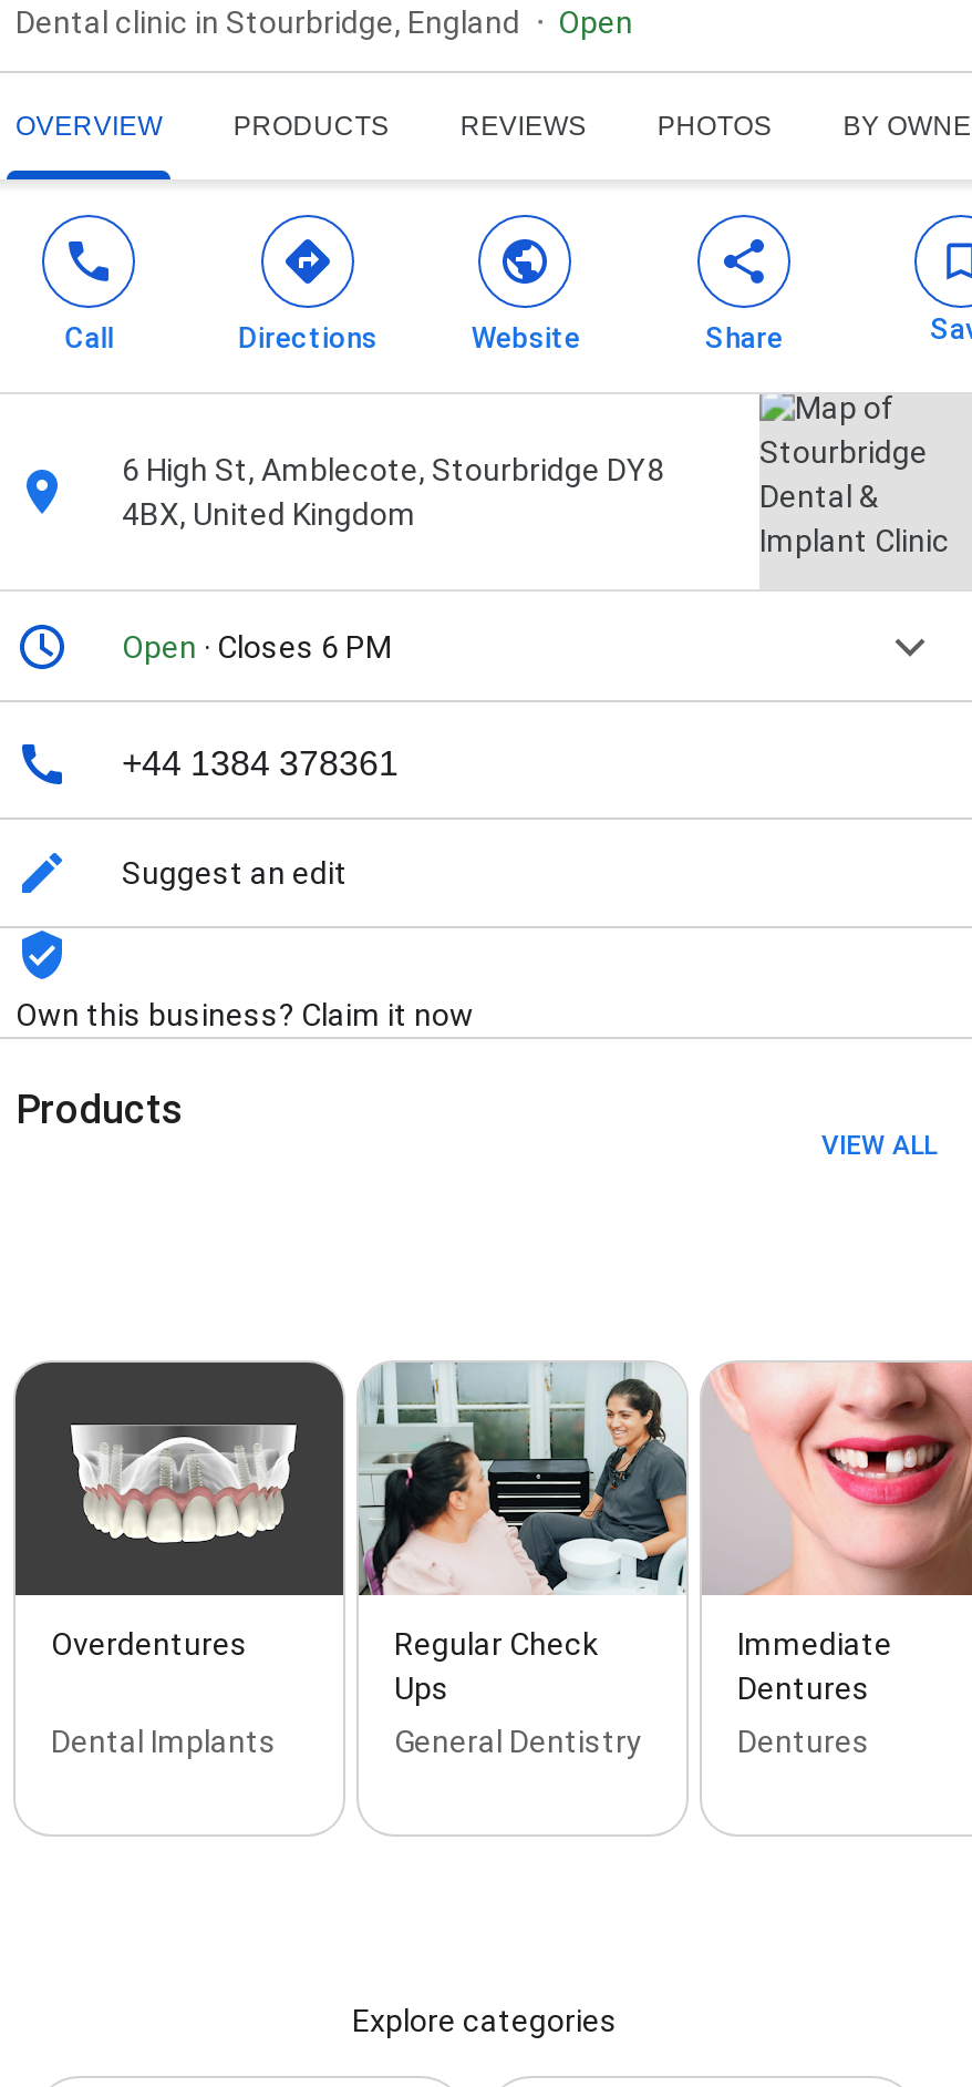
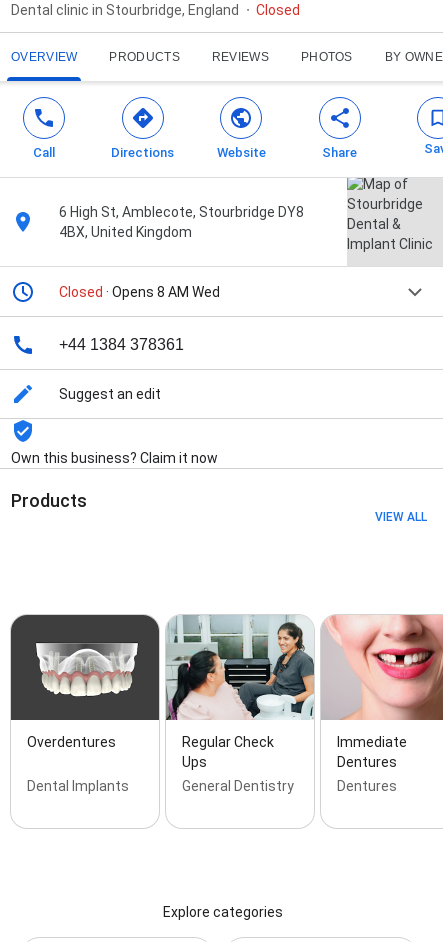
[558,5,633,40] Open -> [256,2,300,18] Closed
[122,630,392,665] Open · Closes 6 PM -> [59,284,220,300] Closed · Opens 8 AM Wed

